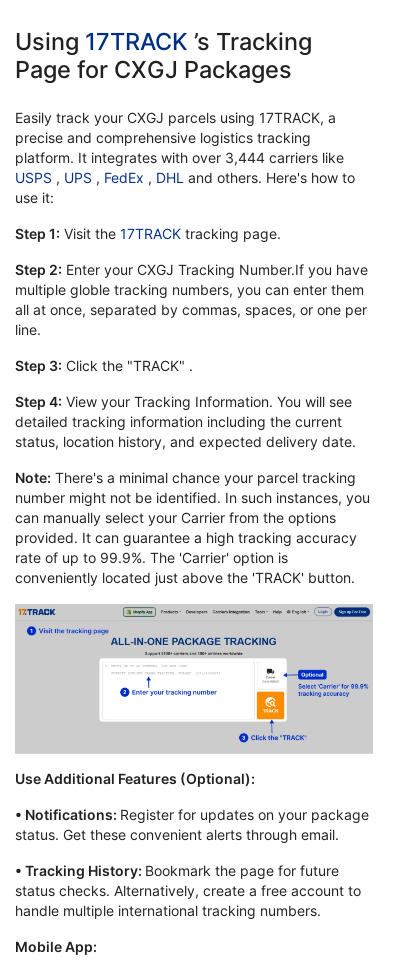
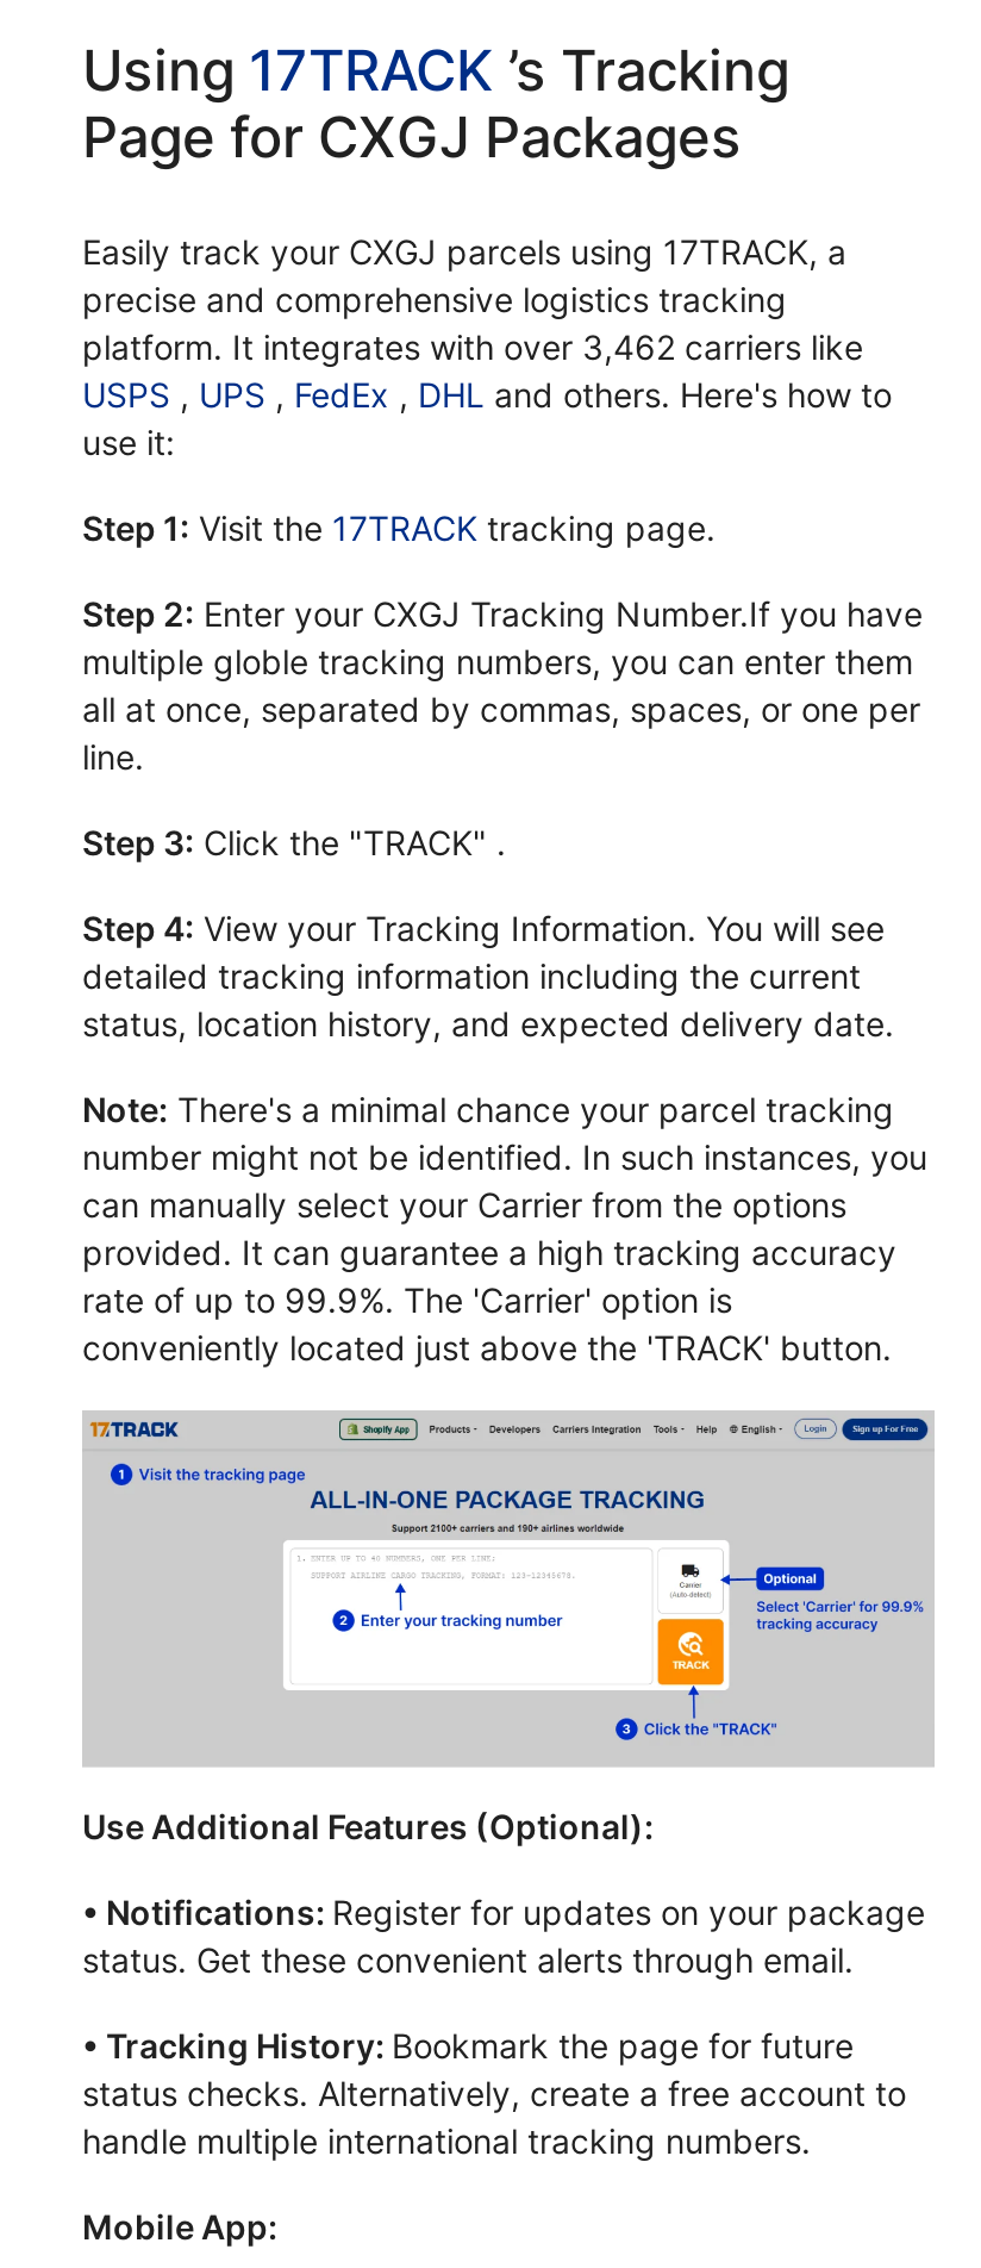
[15,149,344,166] platform. It integrates with over 3,444 carriers like -> [82,326,863,367] platform. It integrates with over 3,462 carriers like

